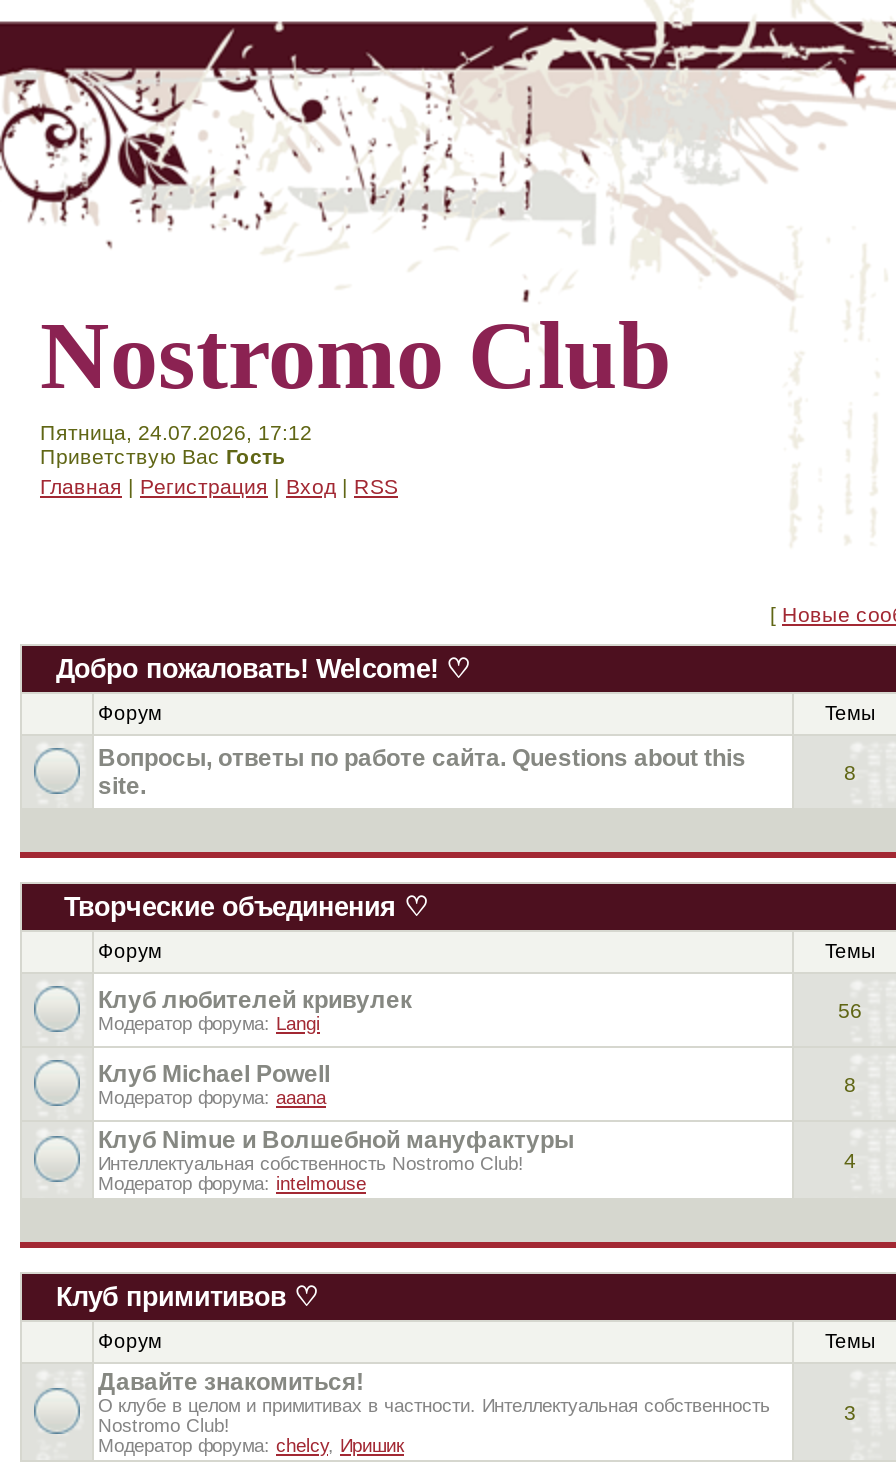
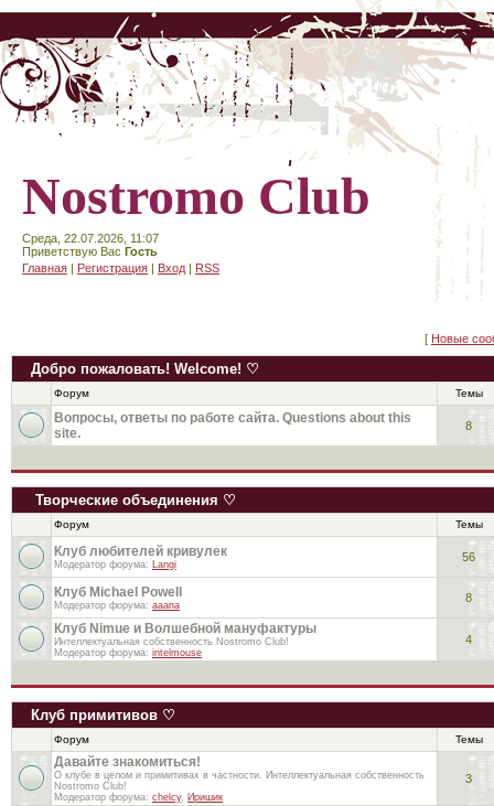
[40,420,312,444] Пятница, 24.07.2026, 17:12 -> [22,232,159,245] Среда, 22.07.2026, 11:07

